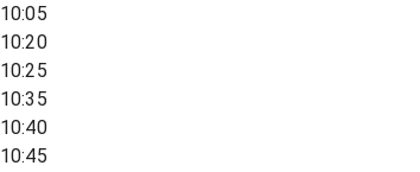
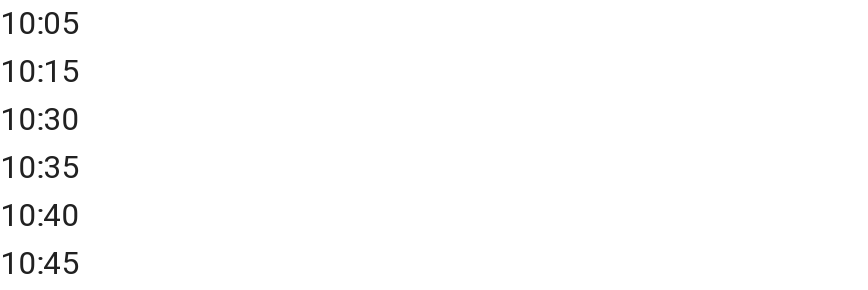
[0,31,47,54] 10:20 -> [0,53,80,91] 10:15
[0,60,47,82] 10:25 -> [0,101,80,139] 10:30

